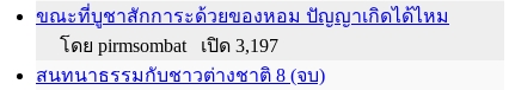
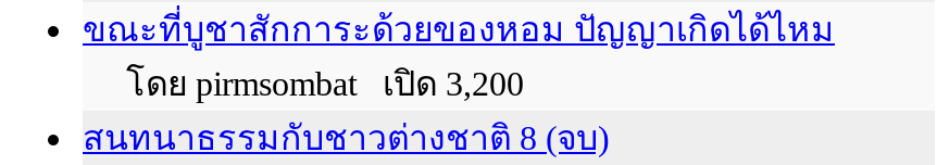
[36,36,278,56] โดย pirmsombat เปิด 3,197 -> [83,66,524,103] โดย pirmsombat เปิด 3,200

